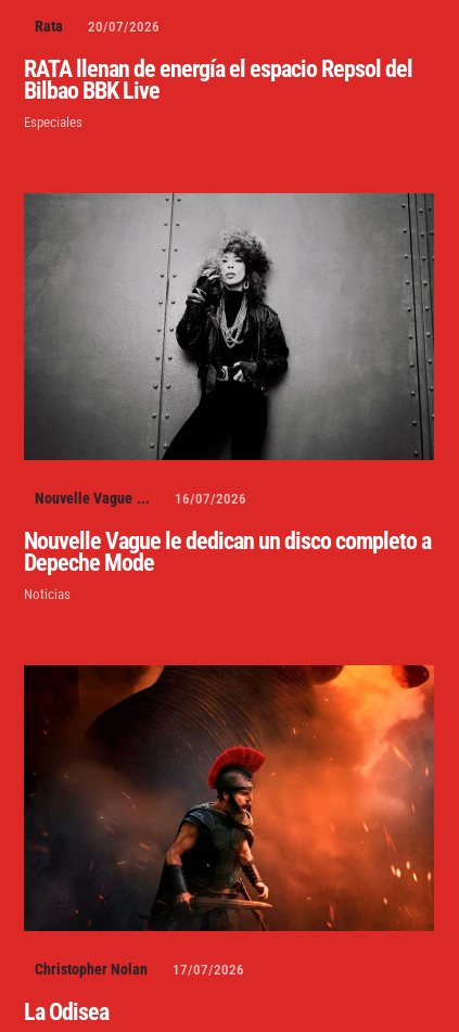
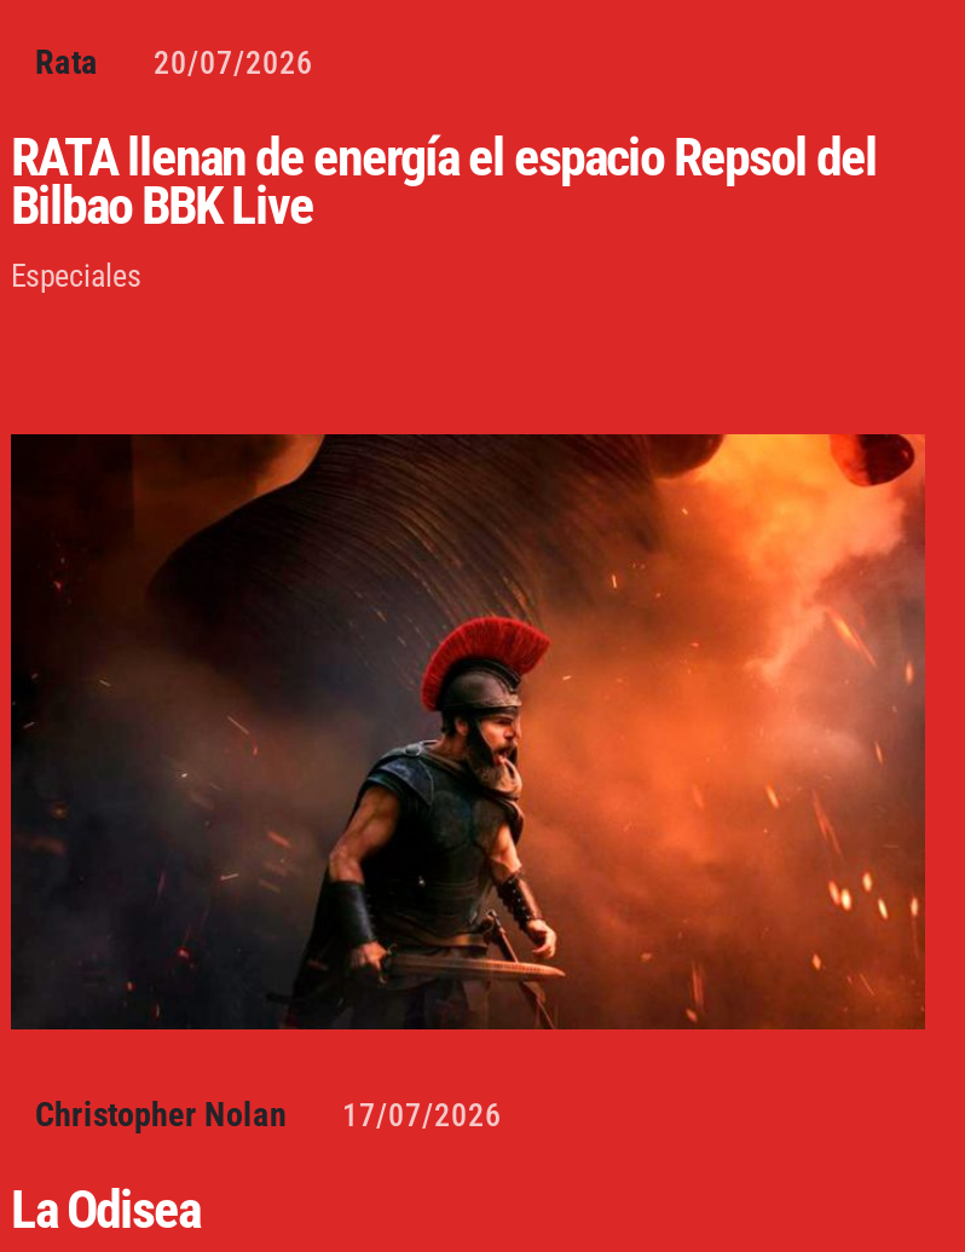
[24,192,435,602] [image] | Nouvelle Vague ... | 16/07/2026 | Nouvelle Vague le dedican un disco completo a | Depeche Mode | Noticias -> none

